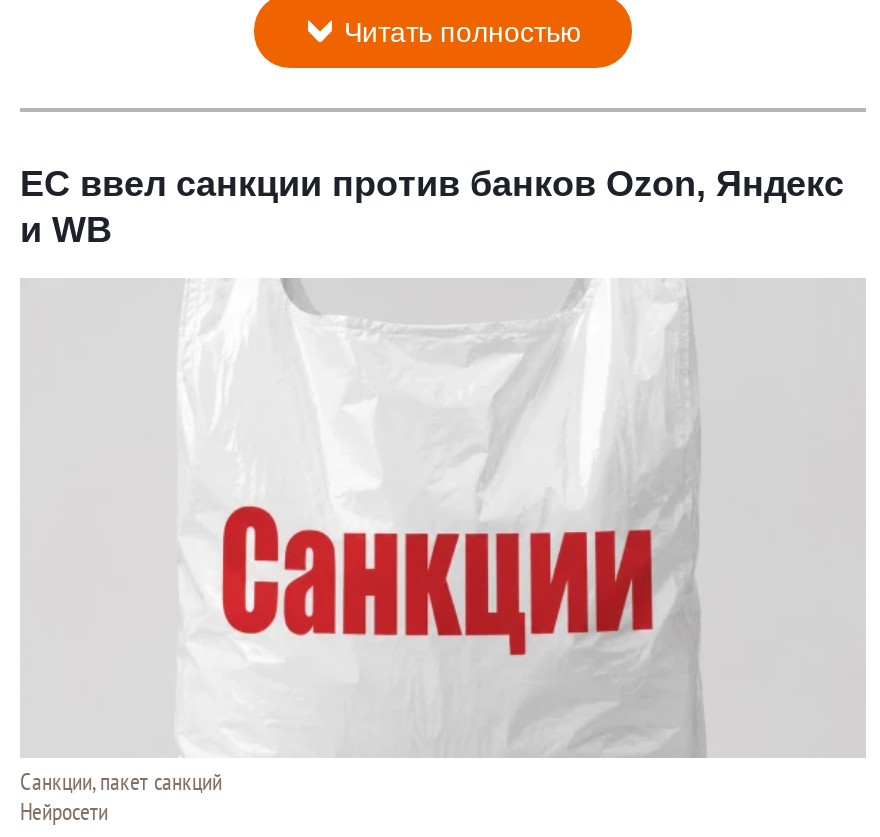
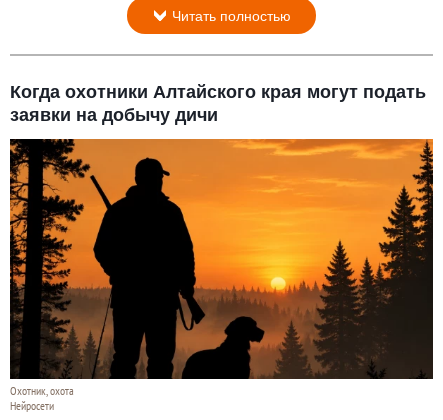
[20,165,844,251] ЕС ввел санкции против банков Ozon, Яндекс | и WB -> [10,82,426,125] Когда охотники Алтайского края могут подать | заявки на добычу дичи
[20,278,866,796] [image] | Санкции, пакет санкций -> [9,138,434,398] [image] | Охотник, охота

